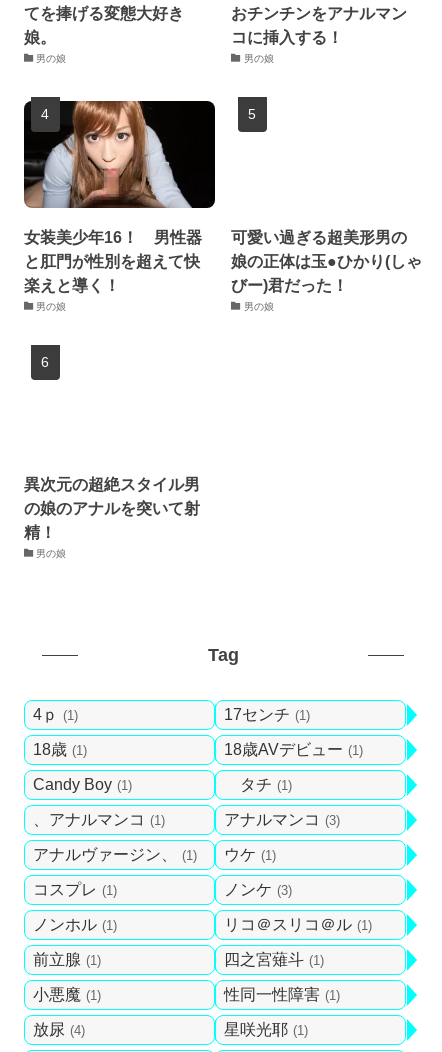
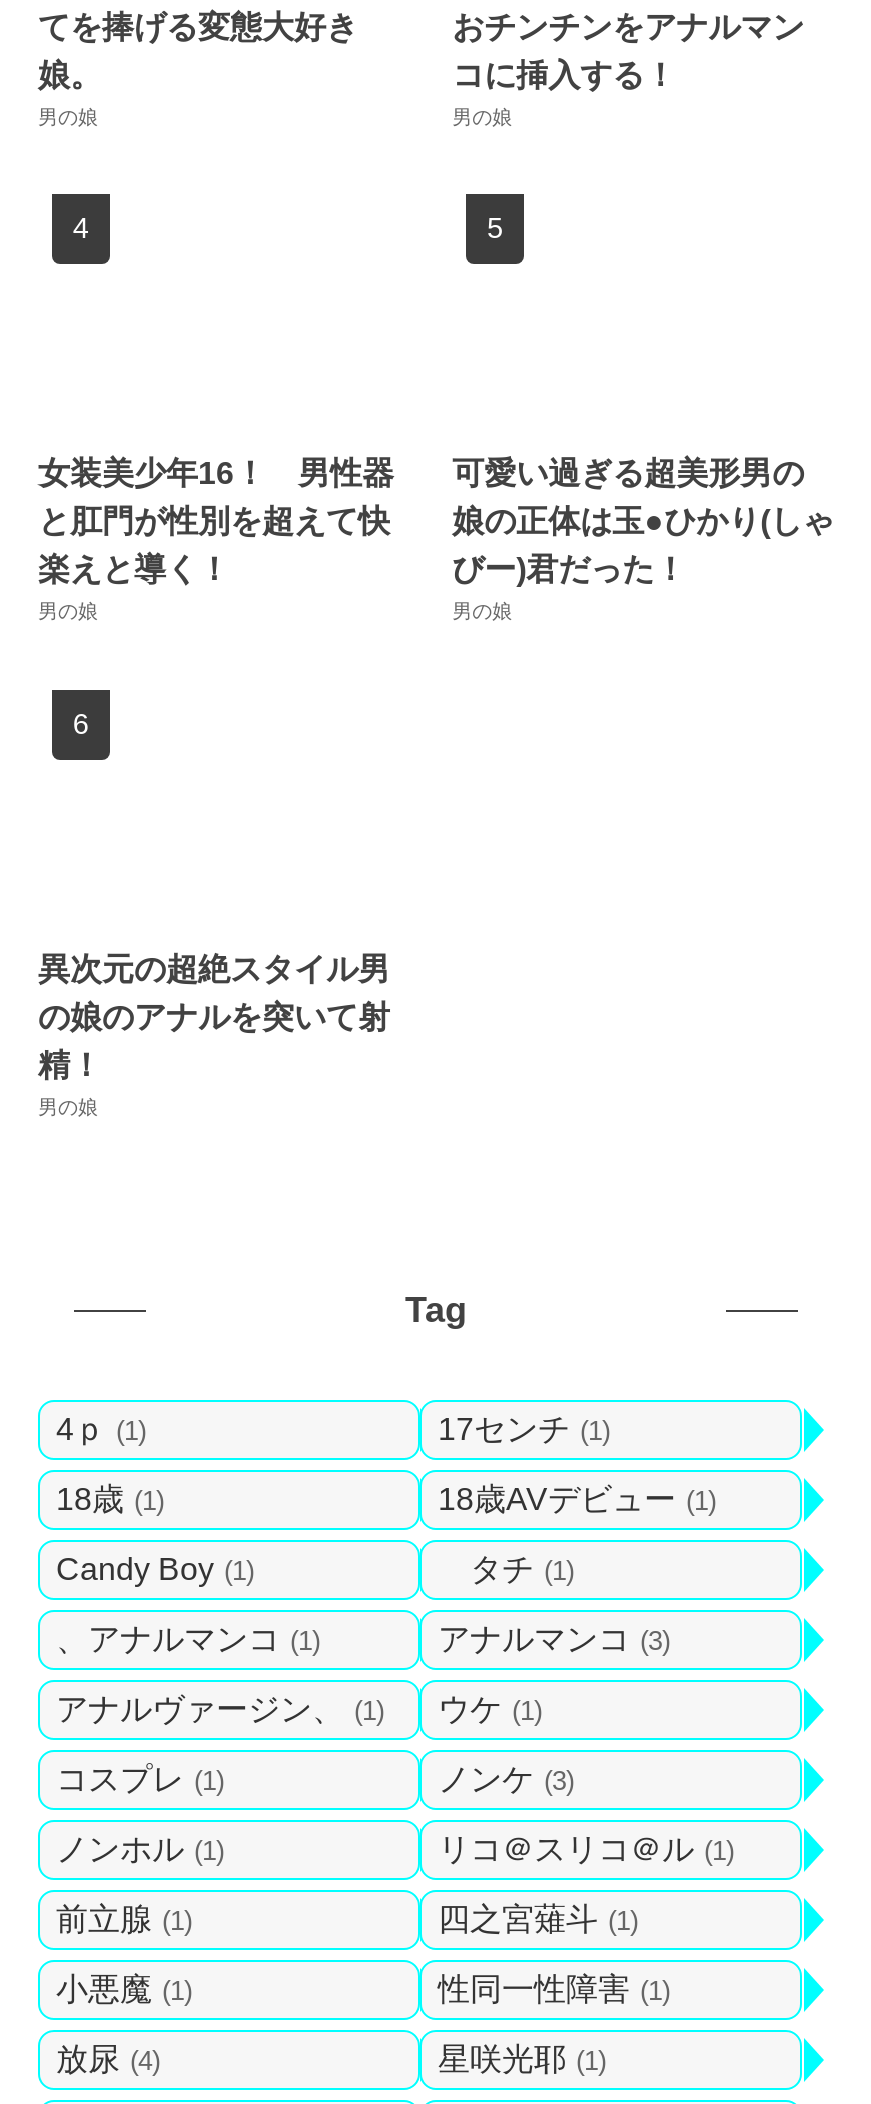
[23,100,216,209] [image] -> none

